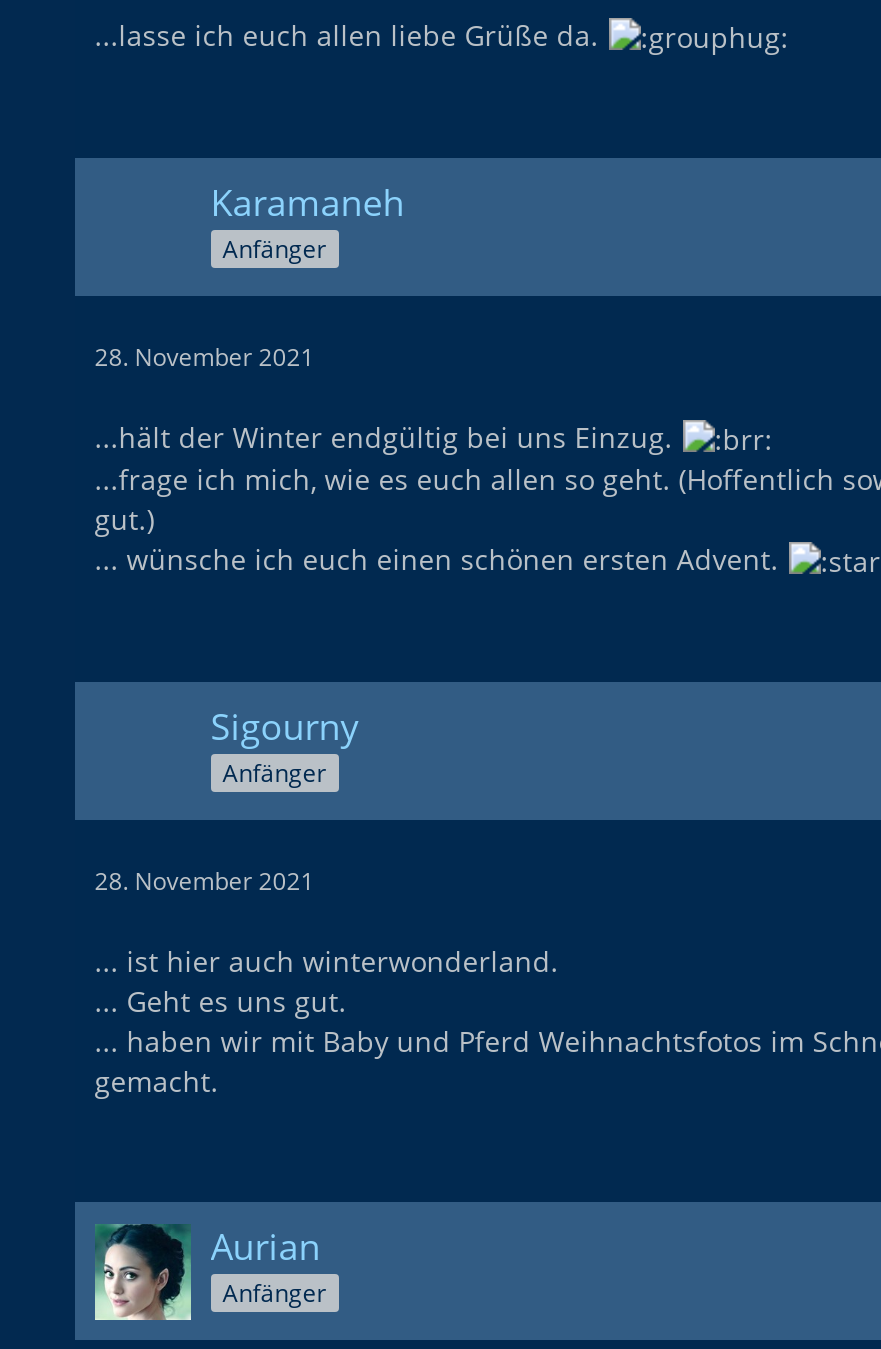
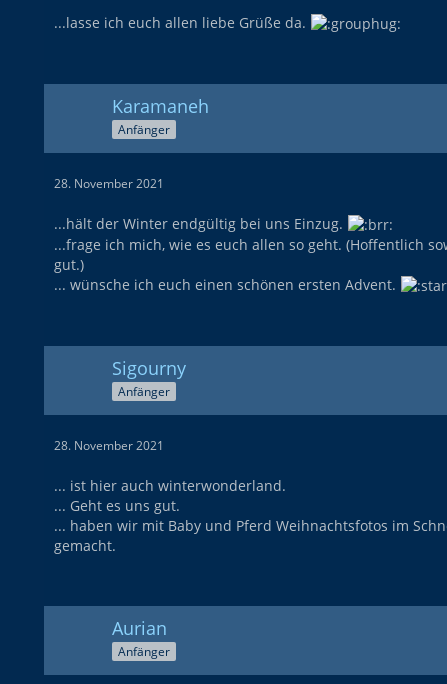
[93,1222,193,1322] [image] -> none

